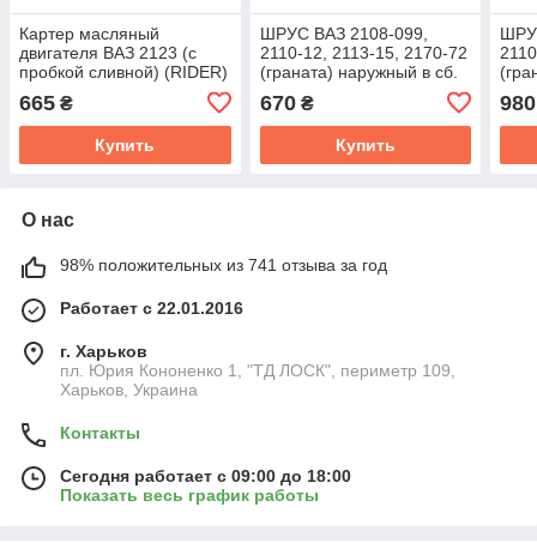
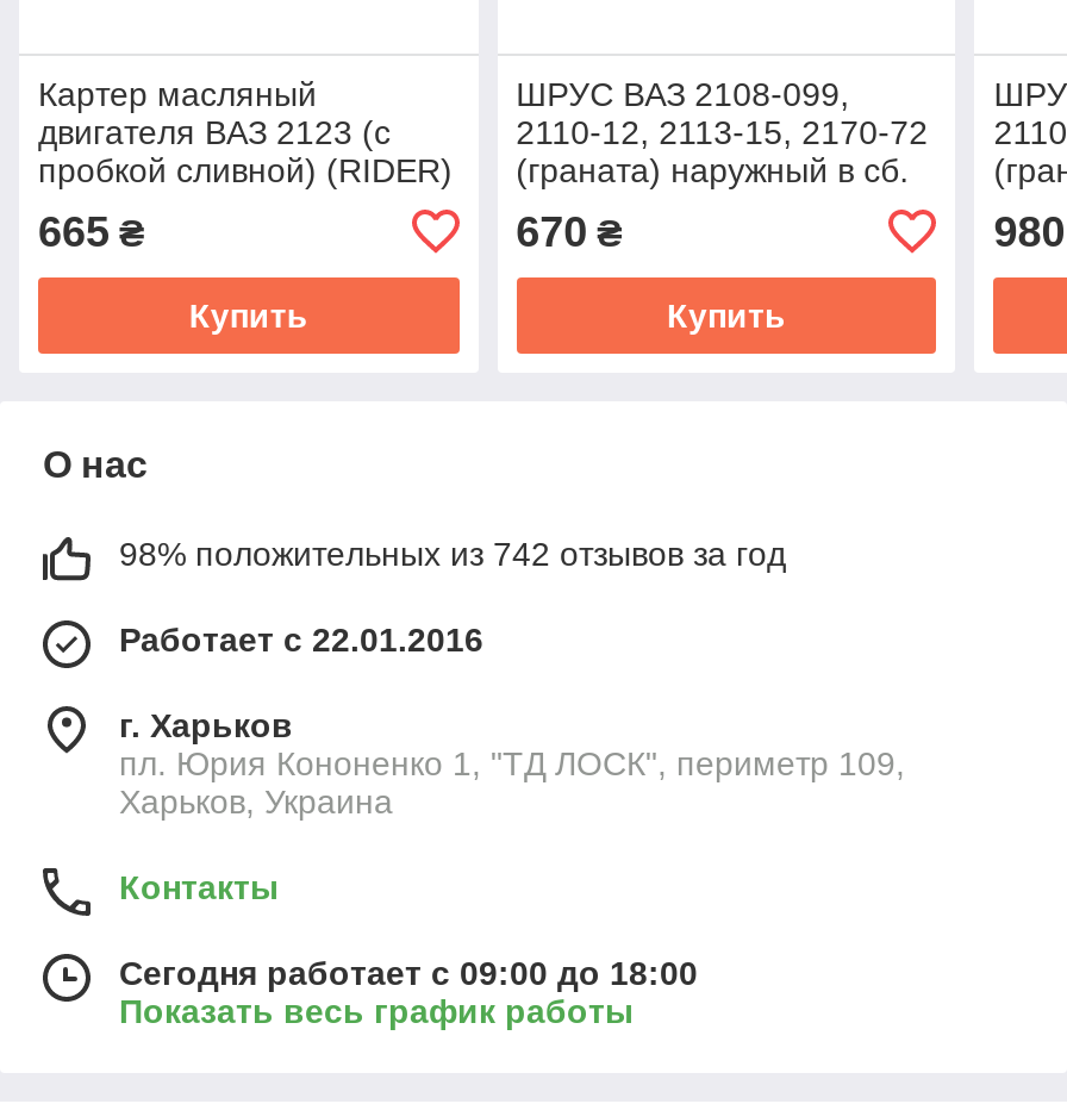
[60,255,387,274] 98% положительных из 741 отзыва за год -> [119,534,786,572] 98% положительных из 742 отзывов за год

